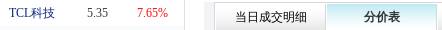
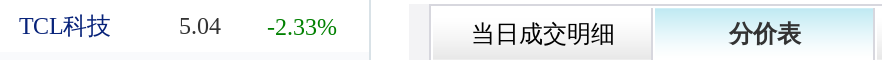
[87,6,108,20] 5.35 -> [179,12,221,40] 5.04
[137,6,168,20] 7.65% -> [267,12,337,40] -2.33%

